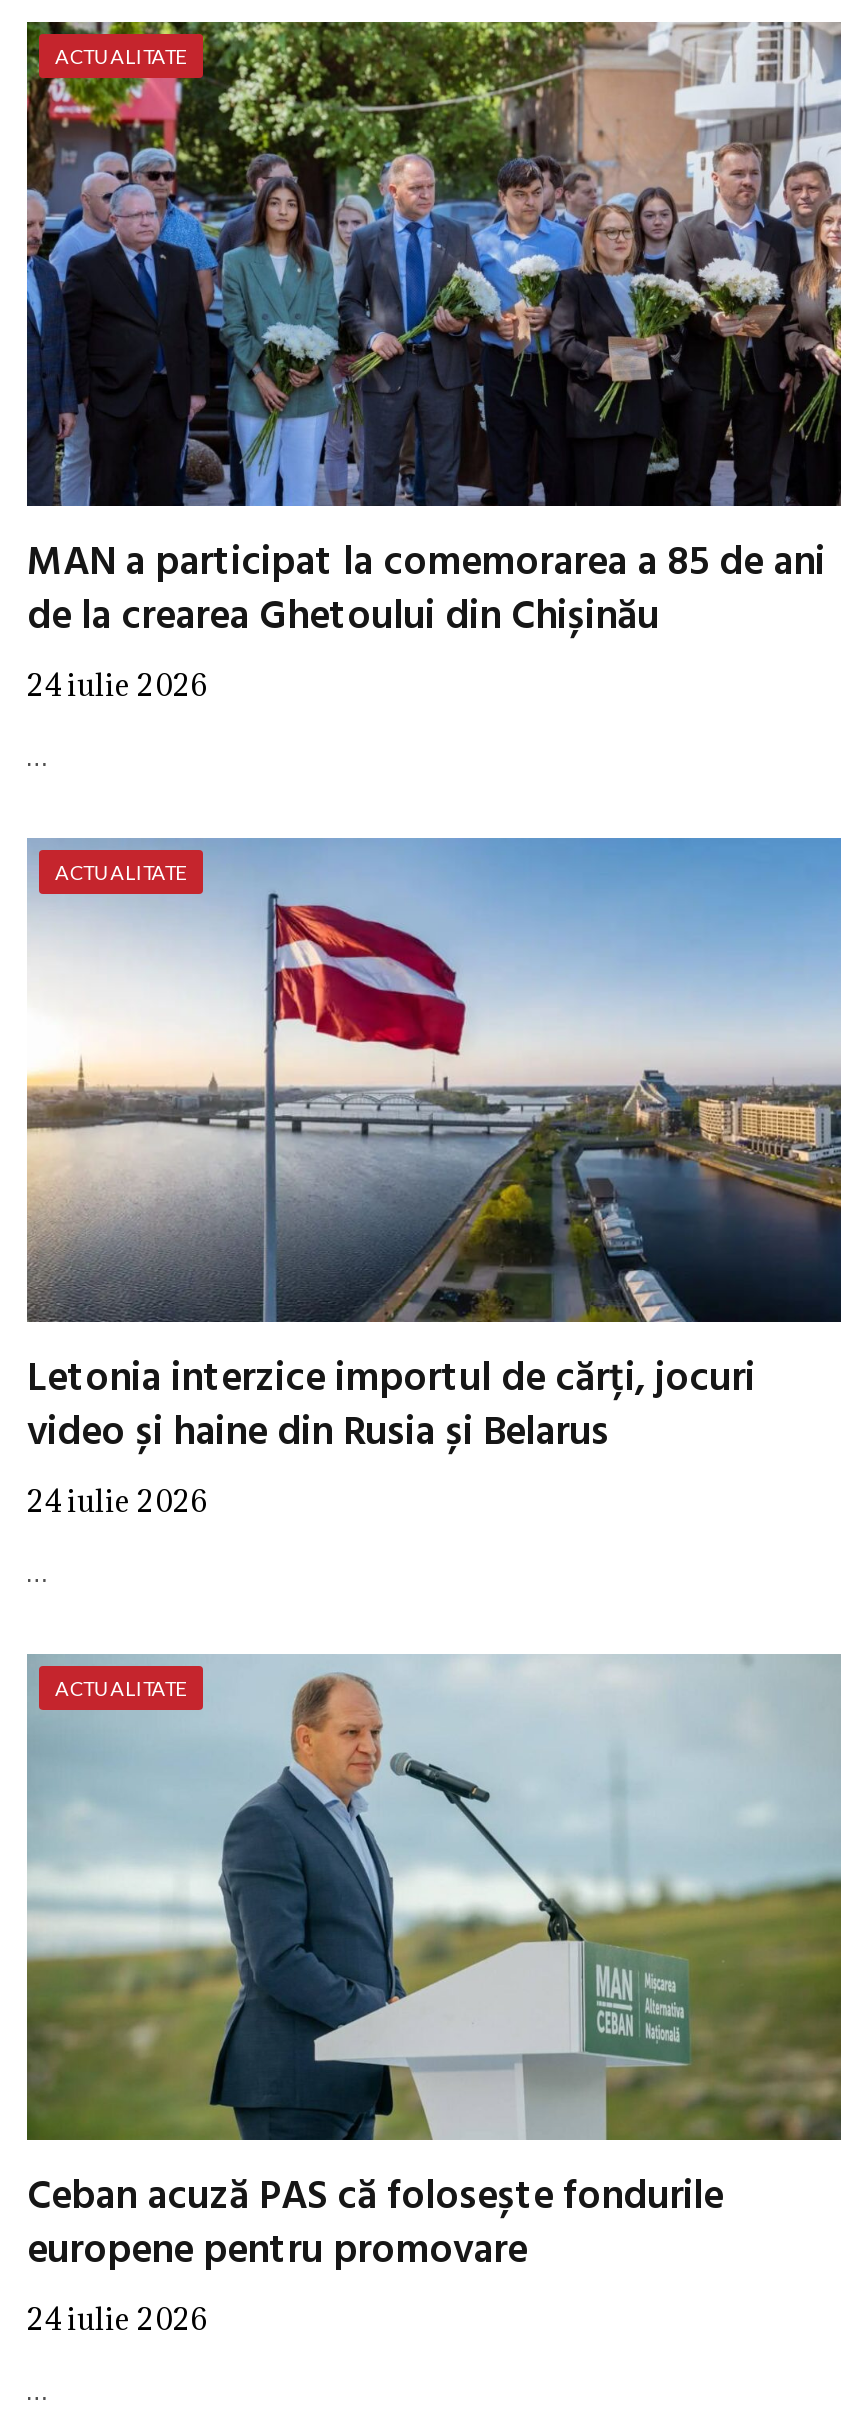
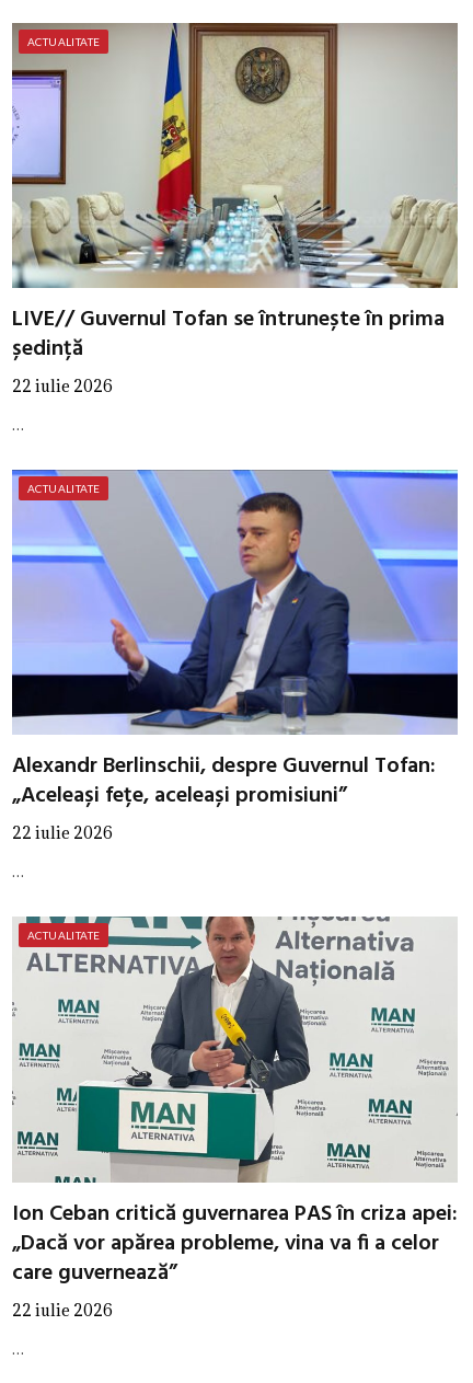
[25,20,843,704] [image] | MAN a participat la comemorarea a 85 de ani | de la crearea Ghetoului din Chișinău | 24 iulie 2026 -> [11,22,458,397] [image] | LIVE// Guvernul Tofan se întrunește în prima | ședință | 22 iulie 2026
[25,838,843,1521] [image] | Letonia interzice importul de cărți, jocuri | video și haine din Rusia și Belarus | 24 iulie 2026 -> [11,470,459,844] [image] | Alexandr Berlinschii, despre Guvernul Tofan: | „Aceleași fețe, aceleași promisiuni” | 22 iulie 2026
[25,1654,843,2337] [image] | Ceban acuză PAS că folosește fondurile | europene pentru promovare | 24 iulie 2026 -> [12,915,458,1320] [image] | Ion Ceban critică guvernarea PAS în criza apei: | „Dacă vor apărea probleme, vina va fi a celor | care guvernează” | 22 iulie 2026

